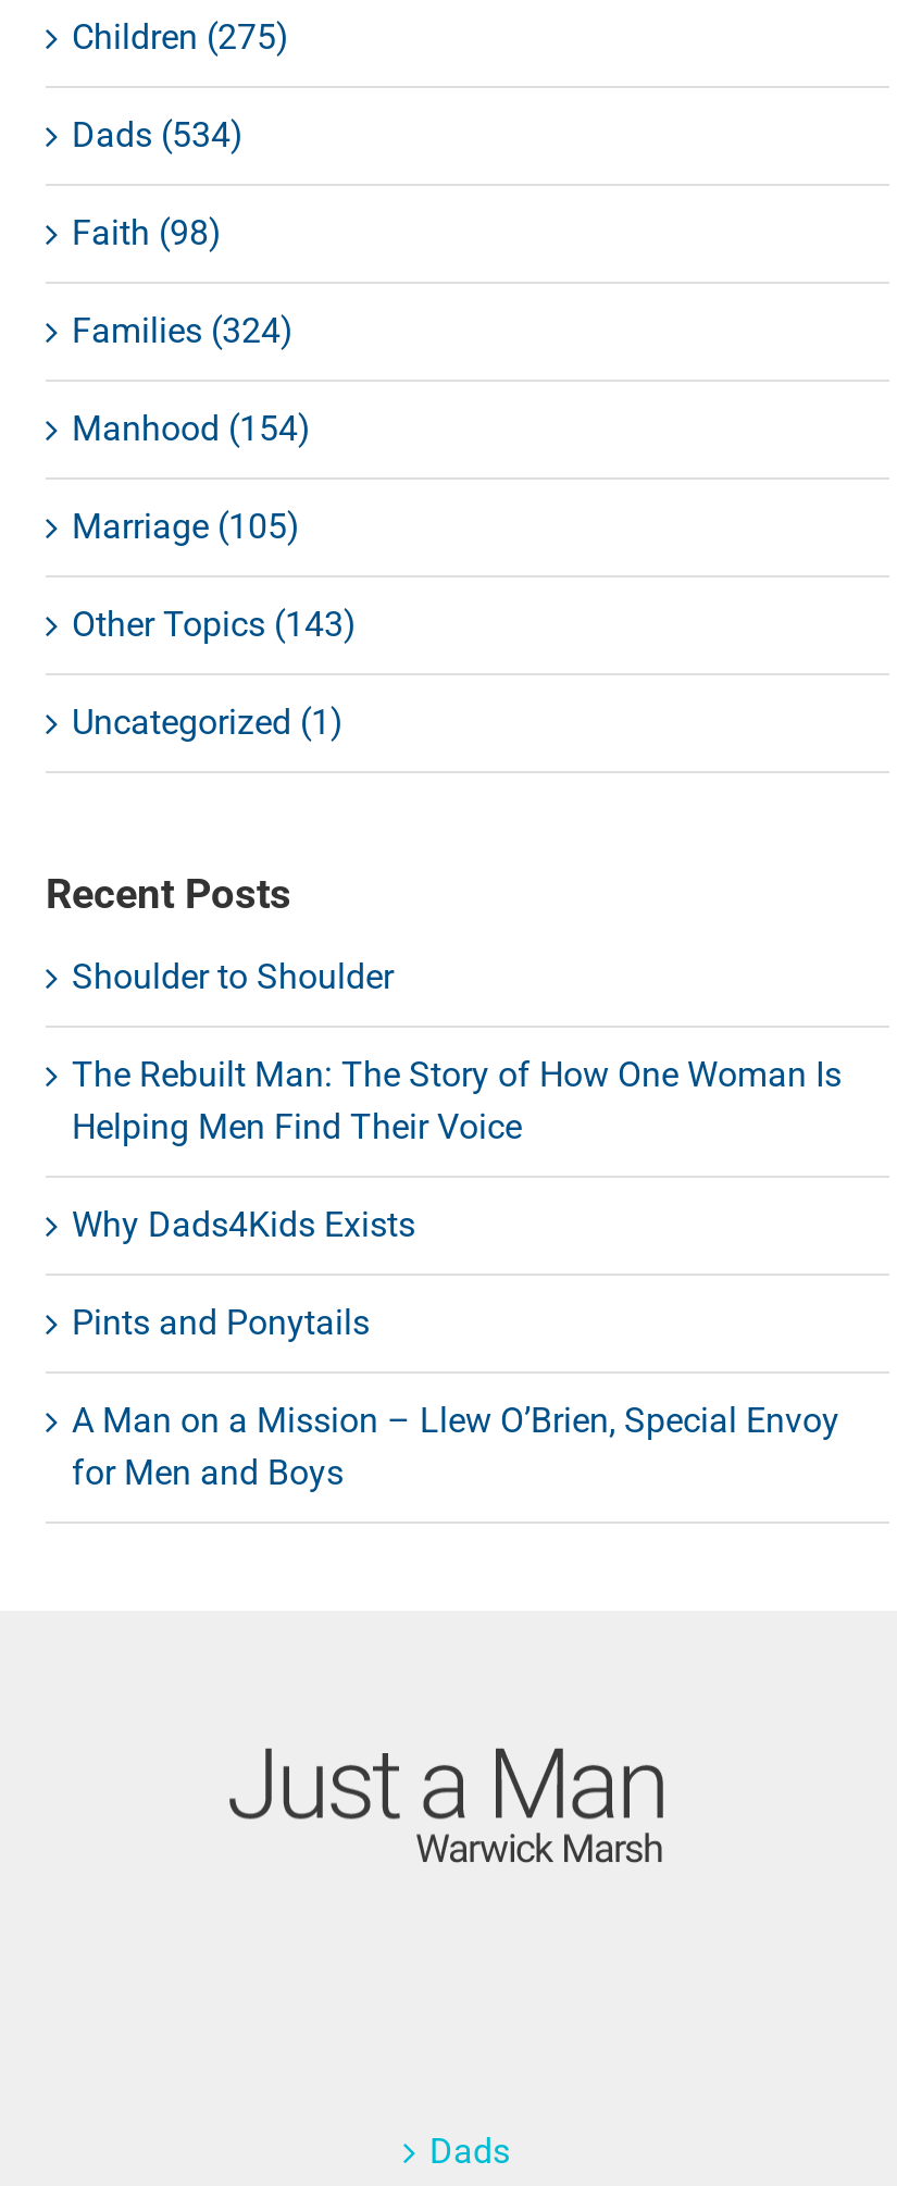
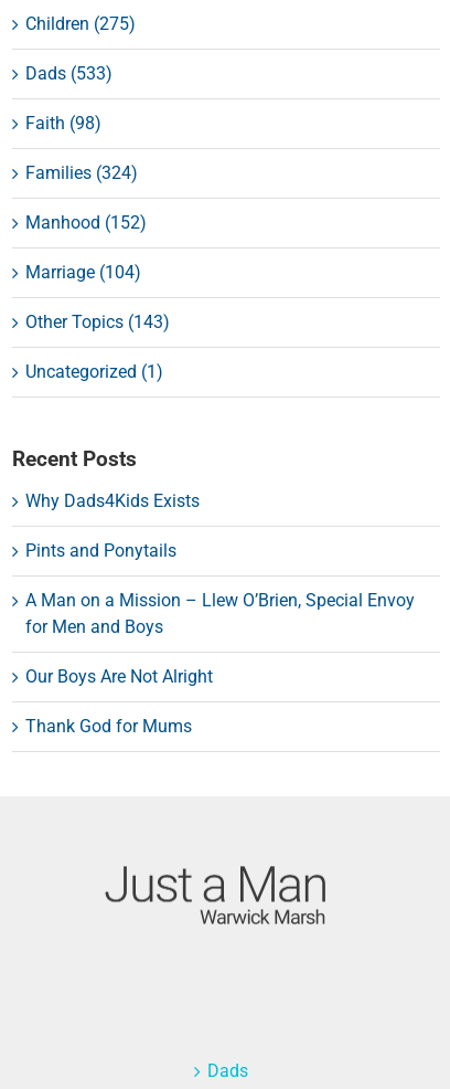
[72,114,244,155] Dads (534) -> [25,63,113,84] Dads (533)
[72,407,311,449] Manhood (154) -> [25,212,147,233] Manhood (152)
[72,505,300,546] Marriage (105) -> [25,261,141,282] Marriage (104)
[72,955,842,1147] Shoulder to Shoulder | The Rebuilt Man: The Story of How One Woman Is | Helping Men Find Their Voice -> none
moved [72,1203,839,1493] -> [25,490,415,637]: Why Dads4Kids Exists | Pints and Ponytails | A Man on a Mission – Llew O’Brien, Special Envoy | for Men and Boys
none -> [25,666,213,736] Our Boys Are Not Alright | Thank God for Mums

